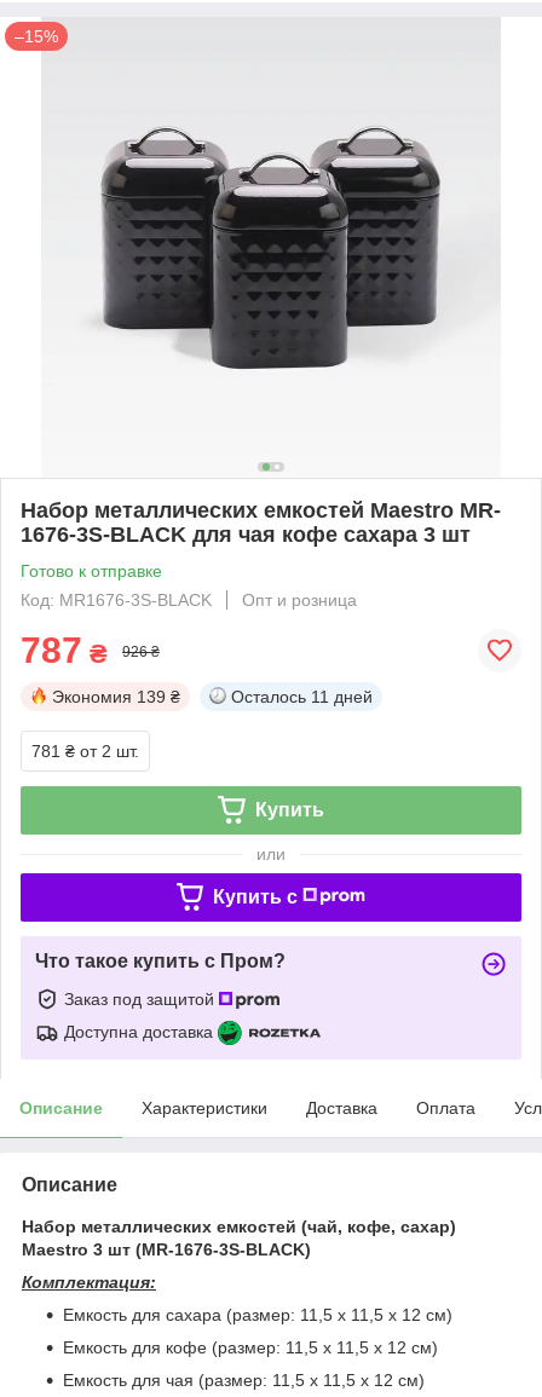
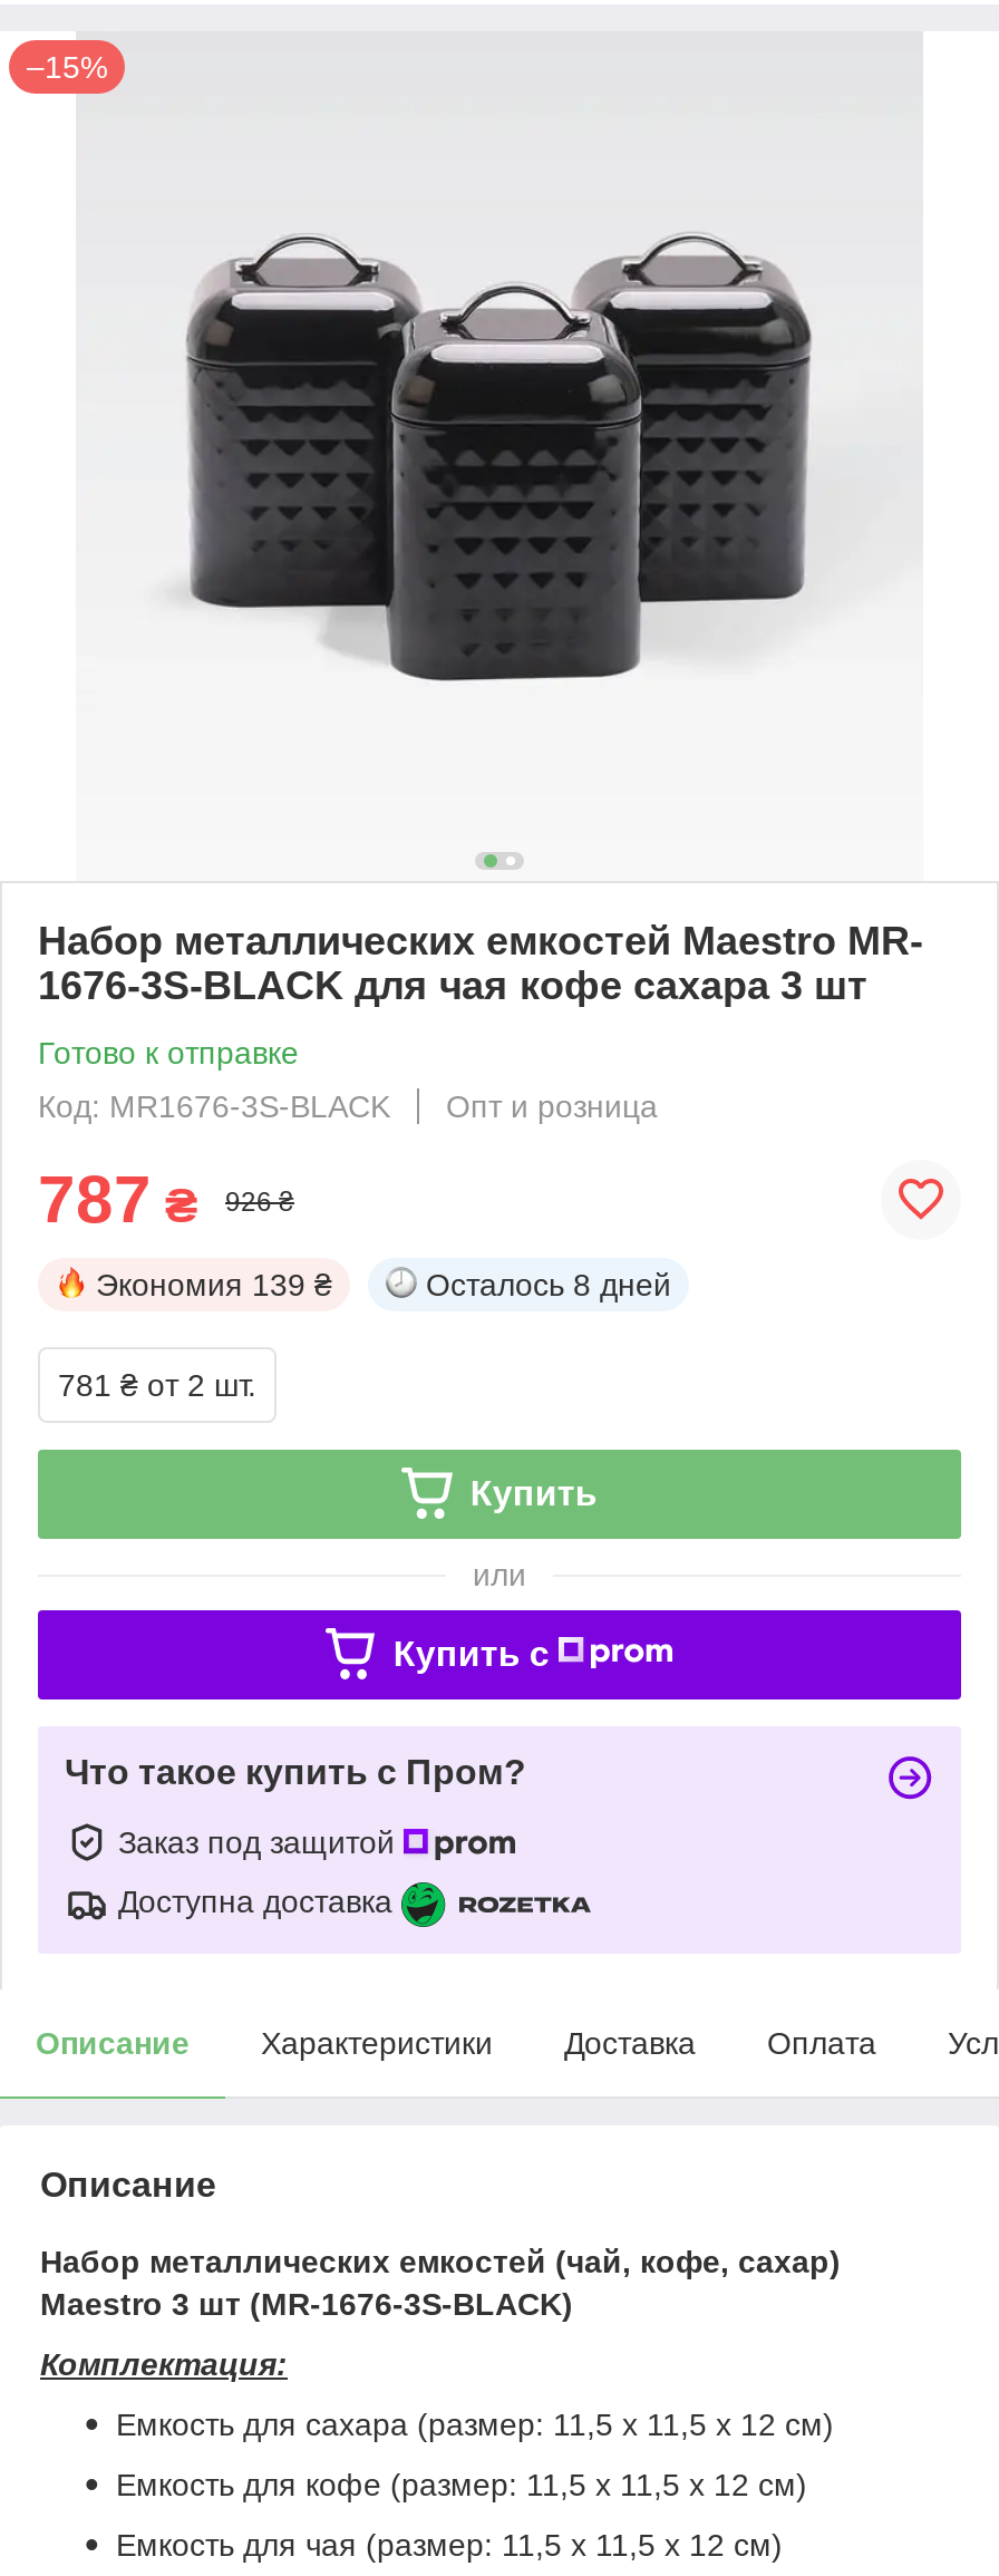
[231,687,373,706] Осталось 11 дней -> [426,1266,671,1302] Осталось 8 дней

